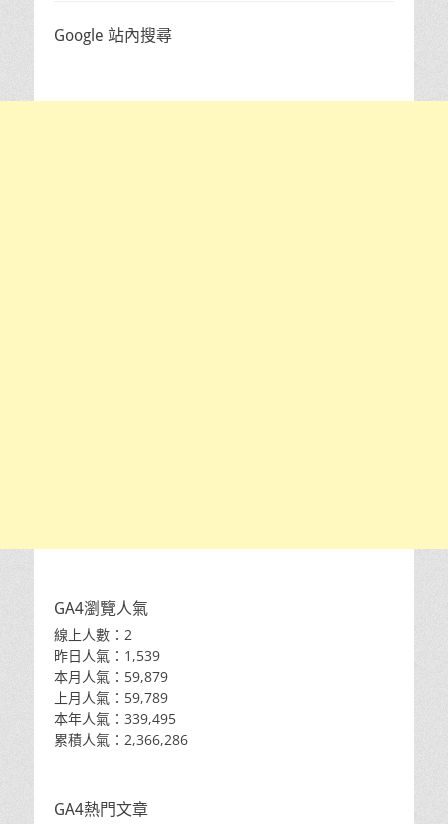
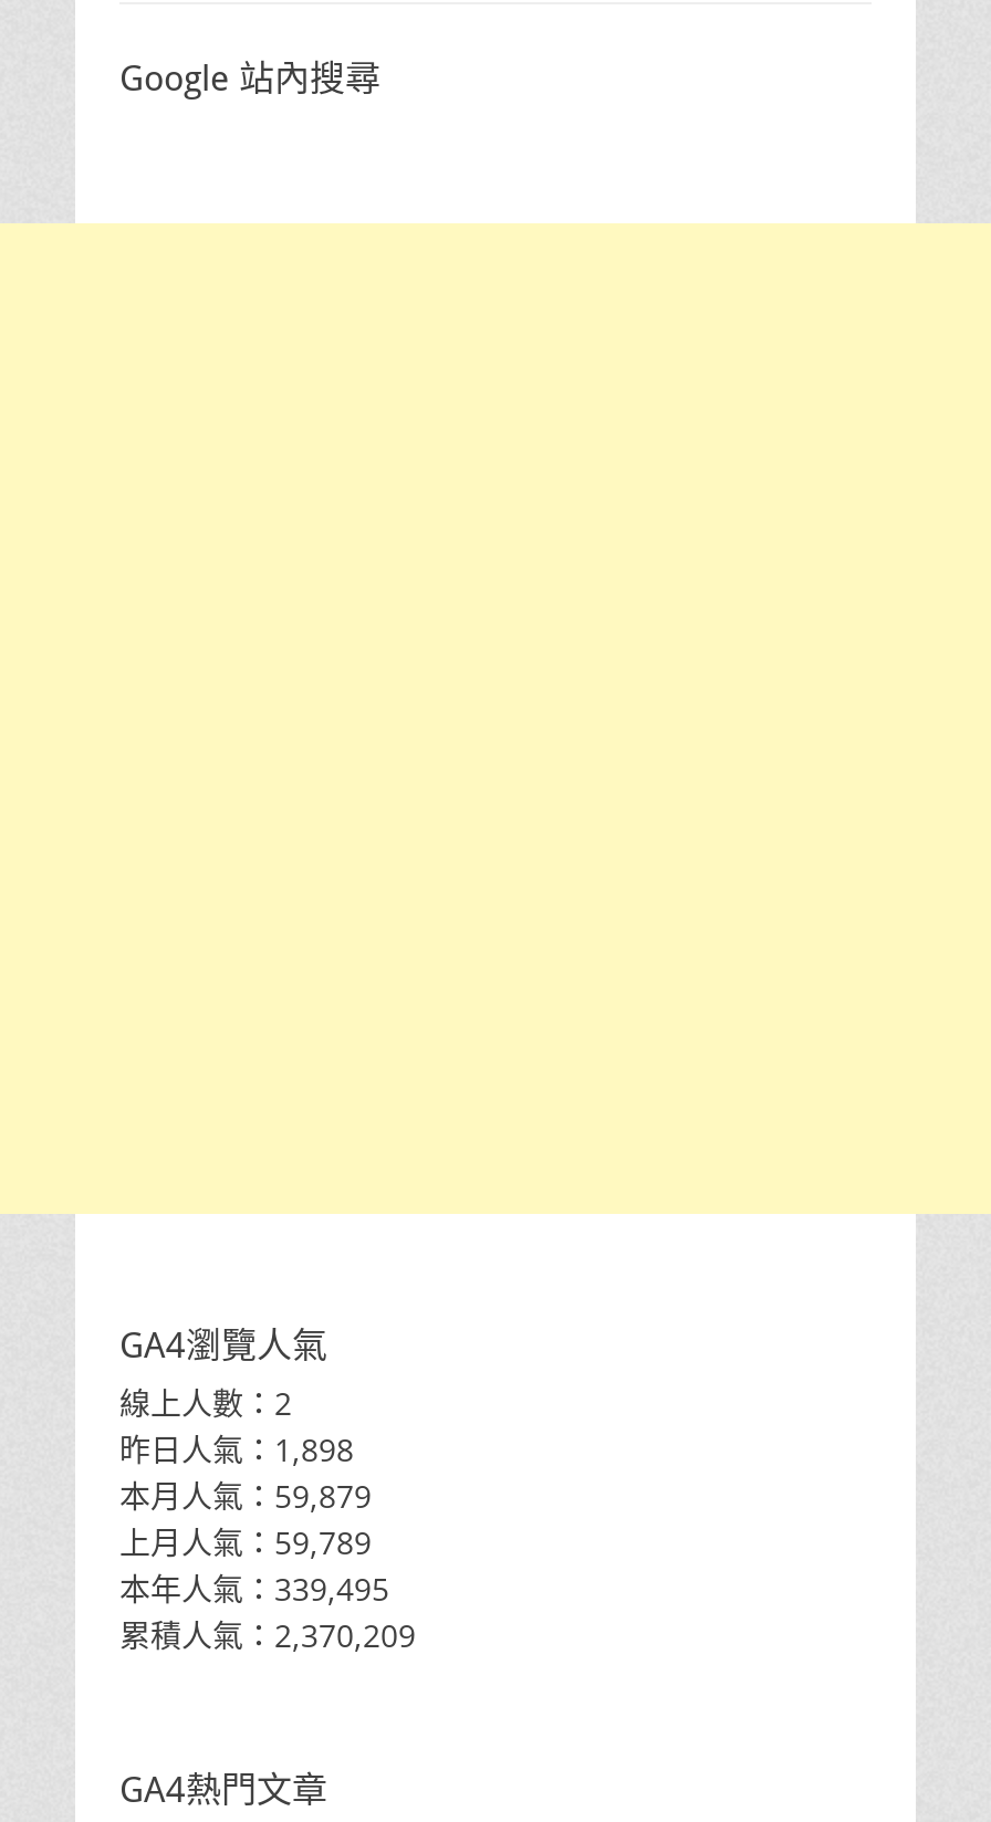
[54,646,160,665] 昨日人氣：1,539 -> [119,1428,354,1470] 昨日人氣：1,898
[54,730,188,749] 累積人氣：2,366,286 -> [119,1614,416,1656] 累積人氣：2,370,209

